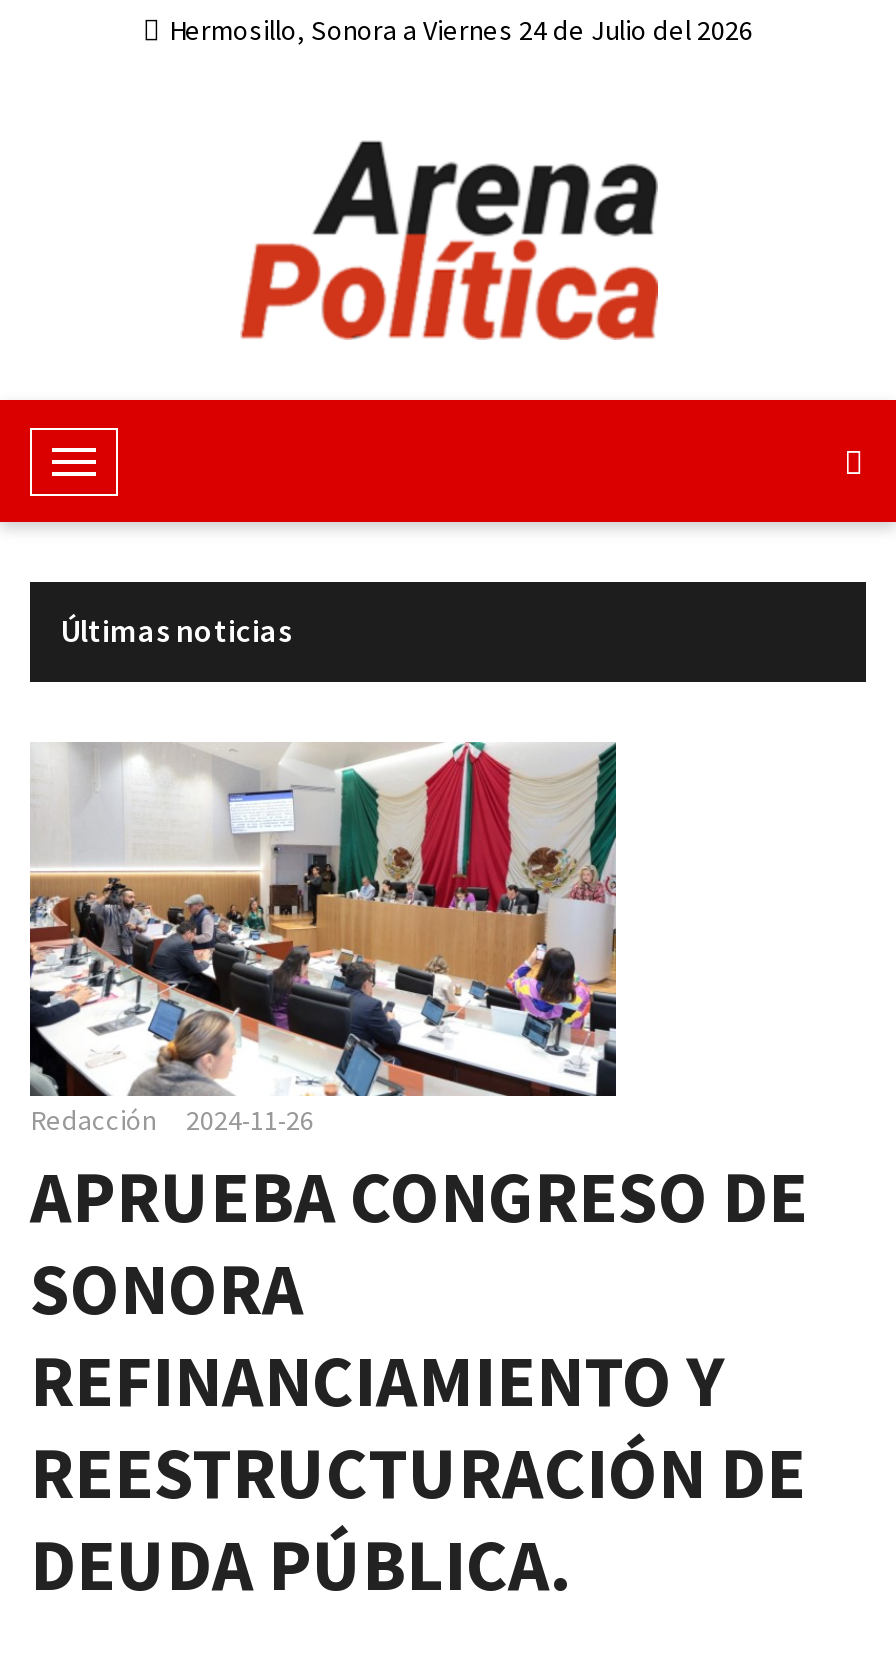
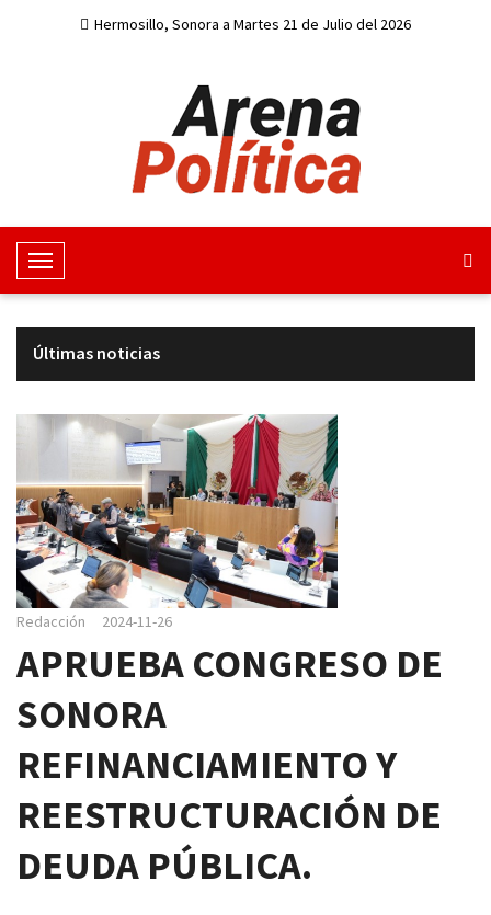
[169,12,753,48] Hermosillo, Sonora a Viernes 24 de Julio del 2026 -> [94,14,411,34] Hermosillo, Sonora a Martes 21 de Julio del 2026

